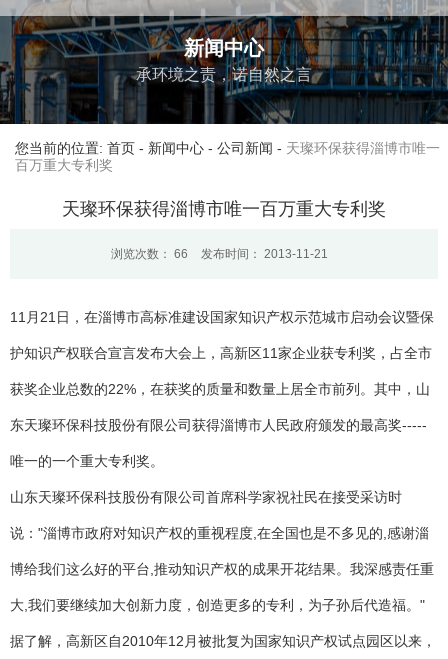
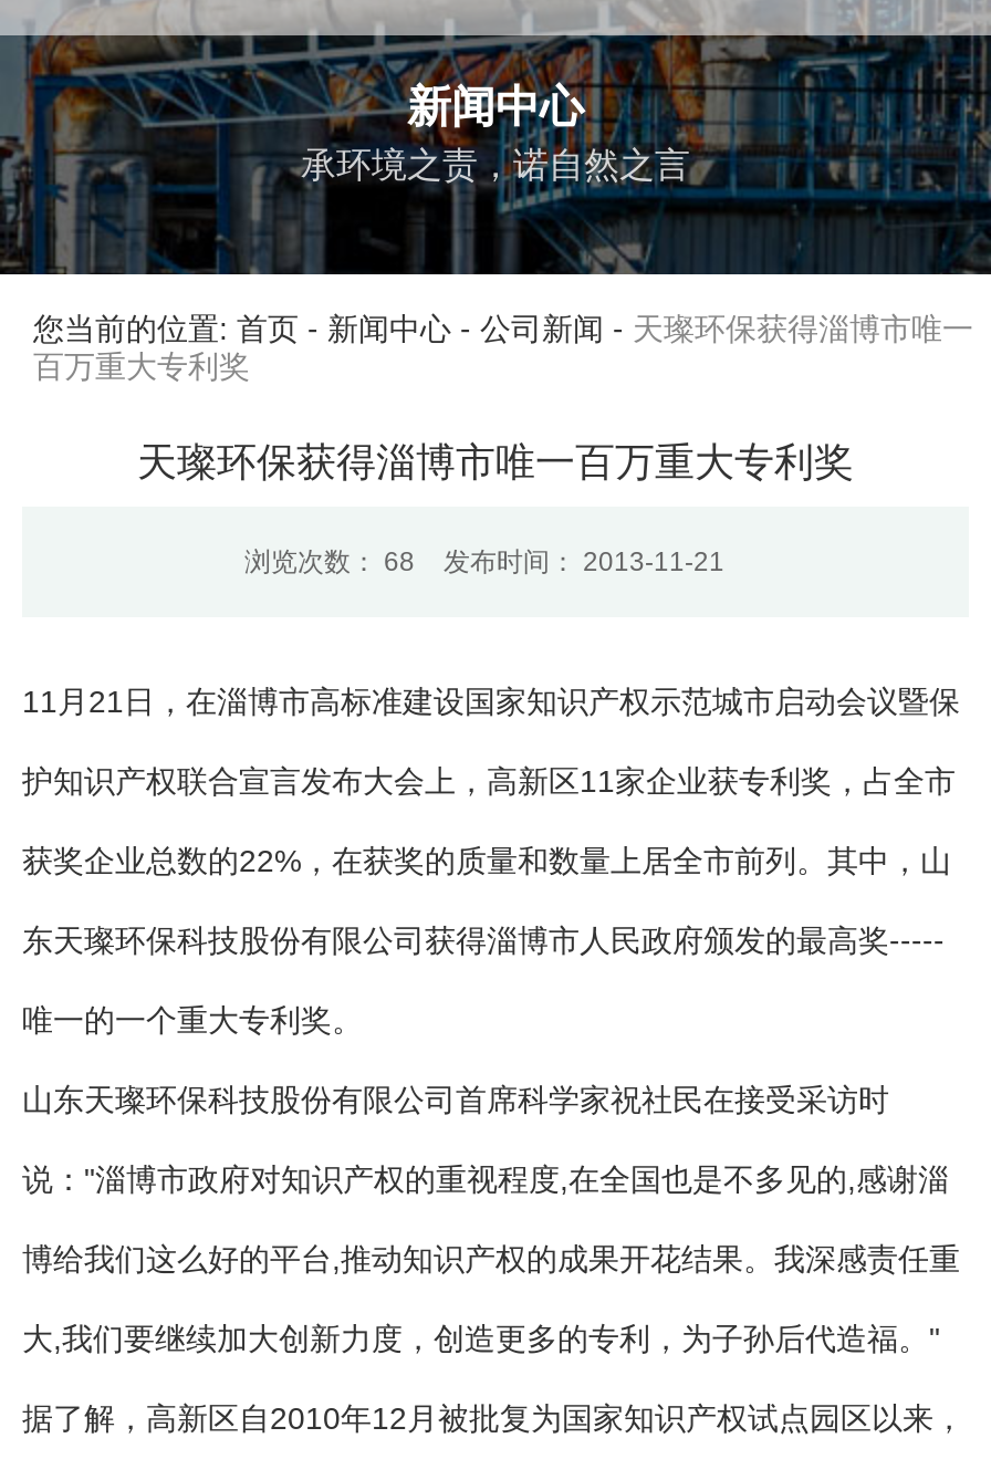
[110,247,327,261] 浏览次数：66 发布时间： 2013-11-21 -> [244,546,724,577] 浏览次数：68 发布时间： 2013-11-21

